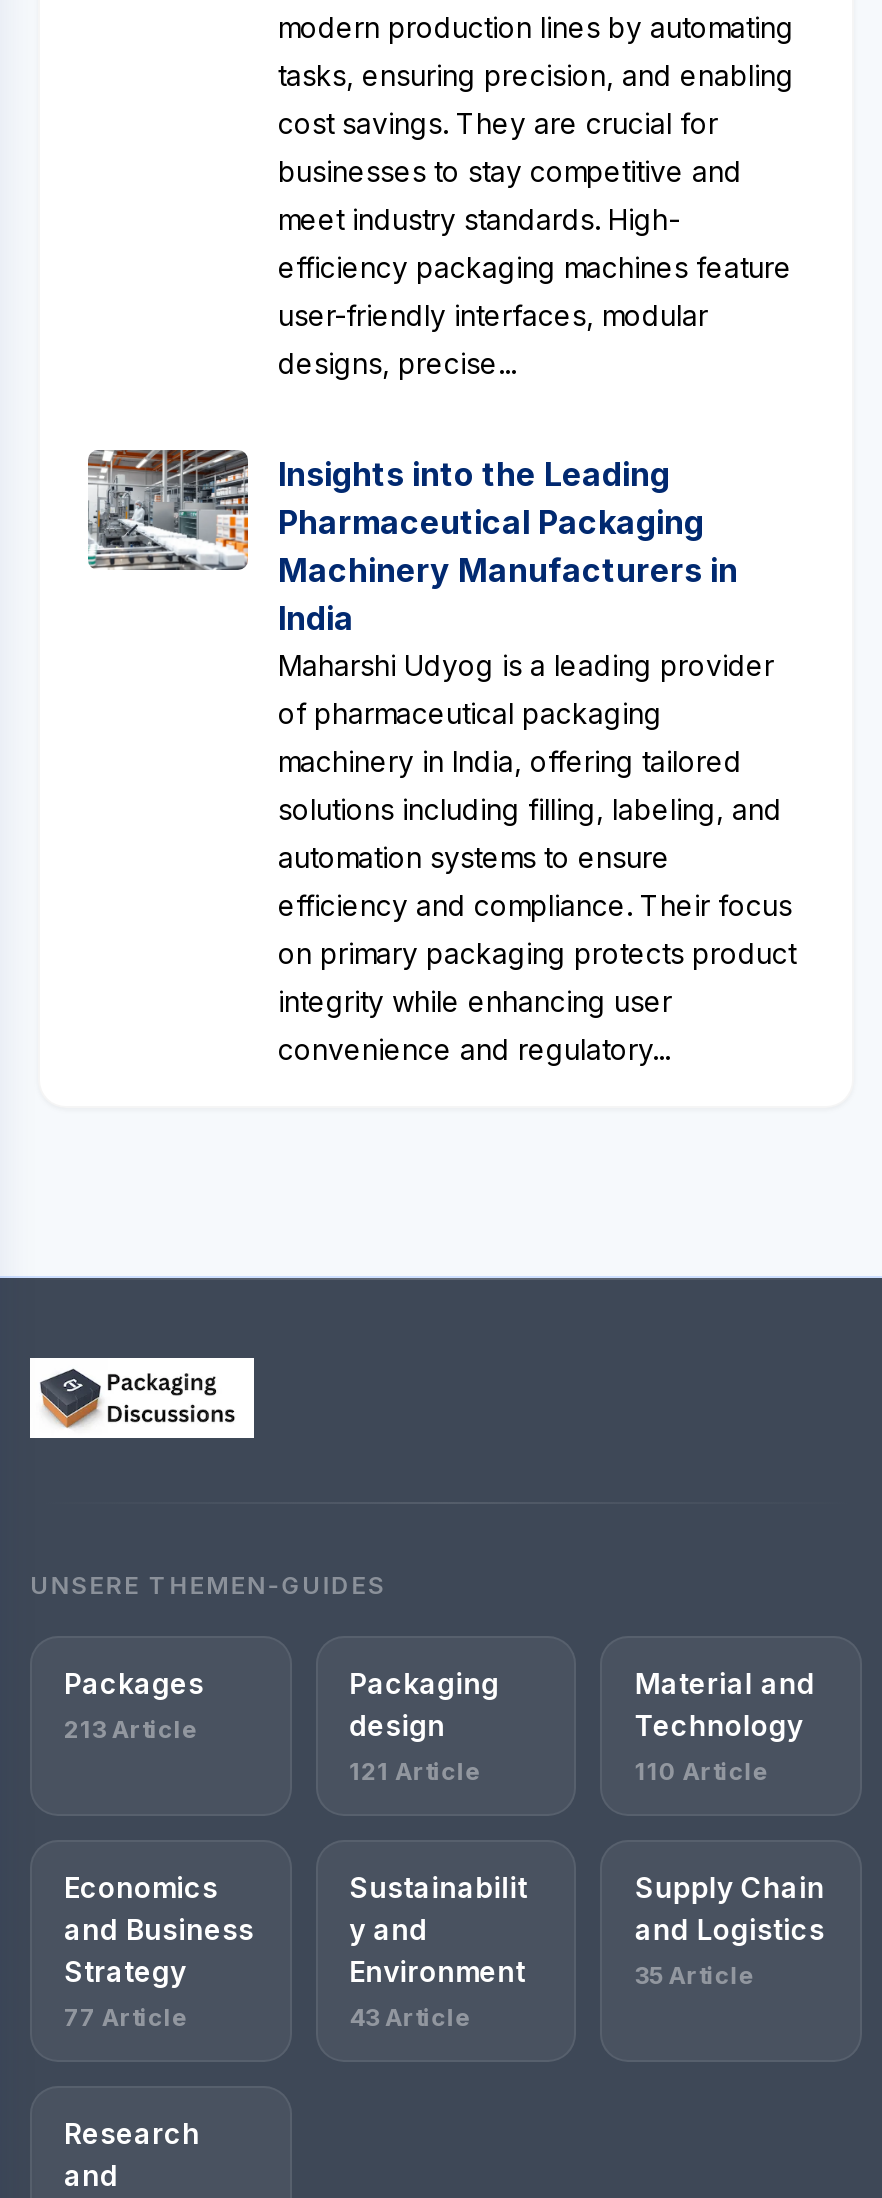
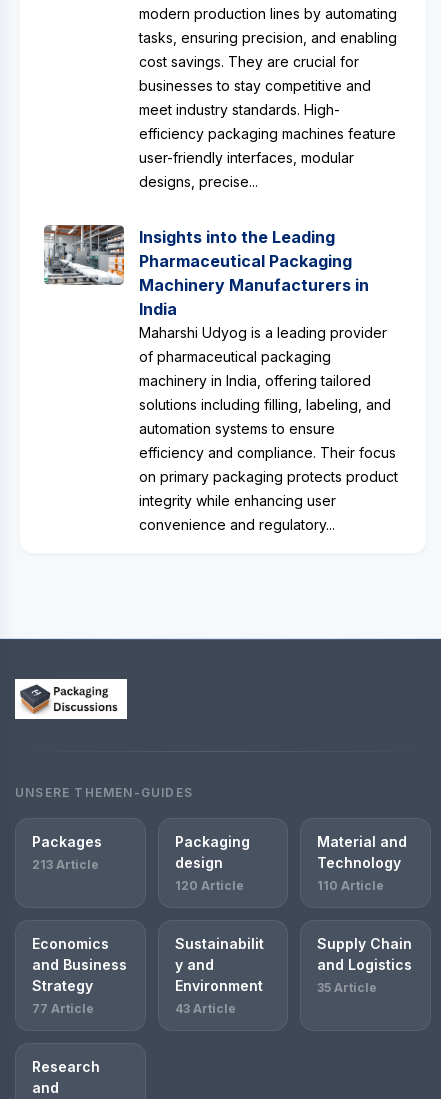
[349,1756,481,1786] 121 Article -> [175,878,244,893] 120 Article

